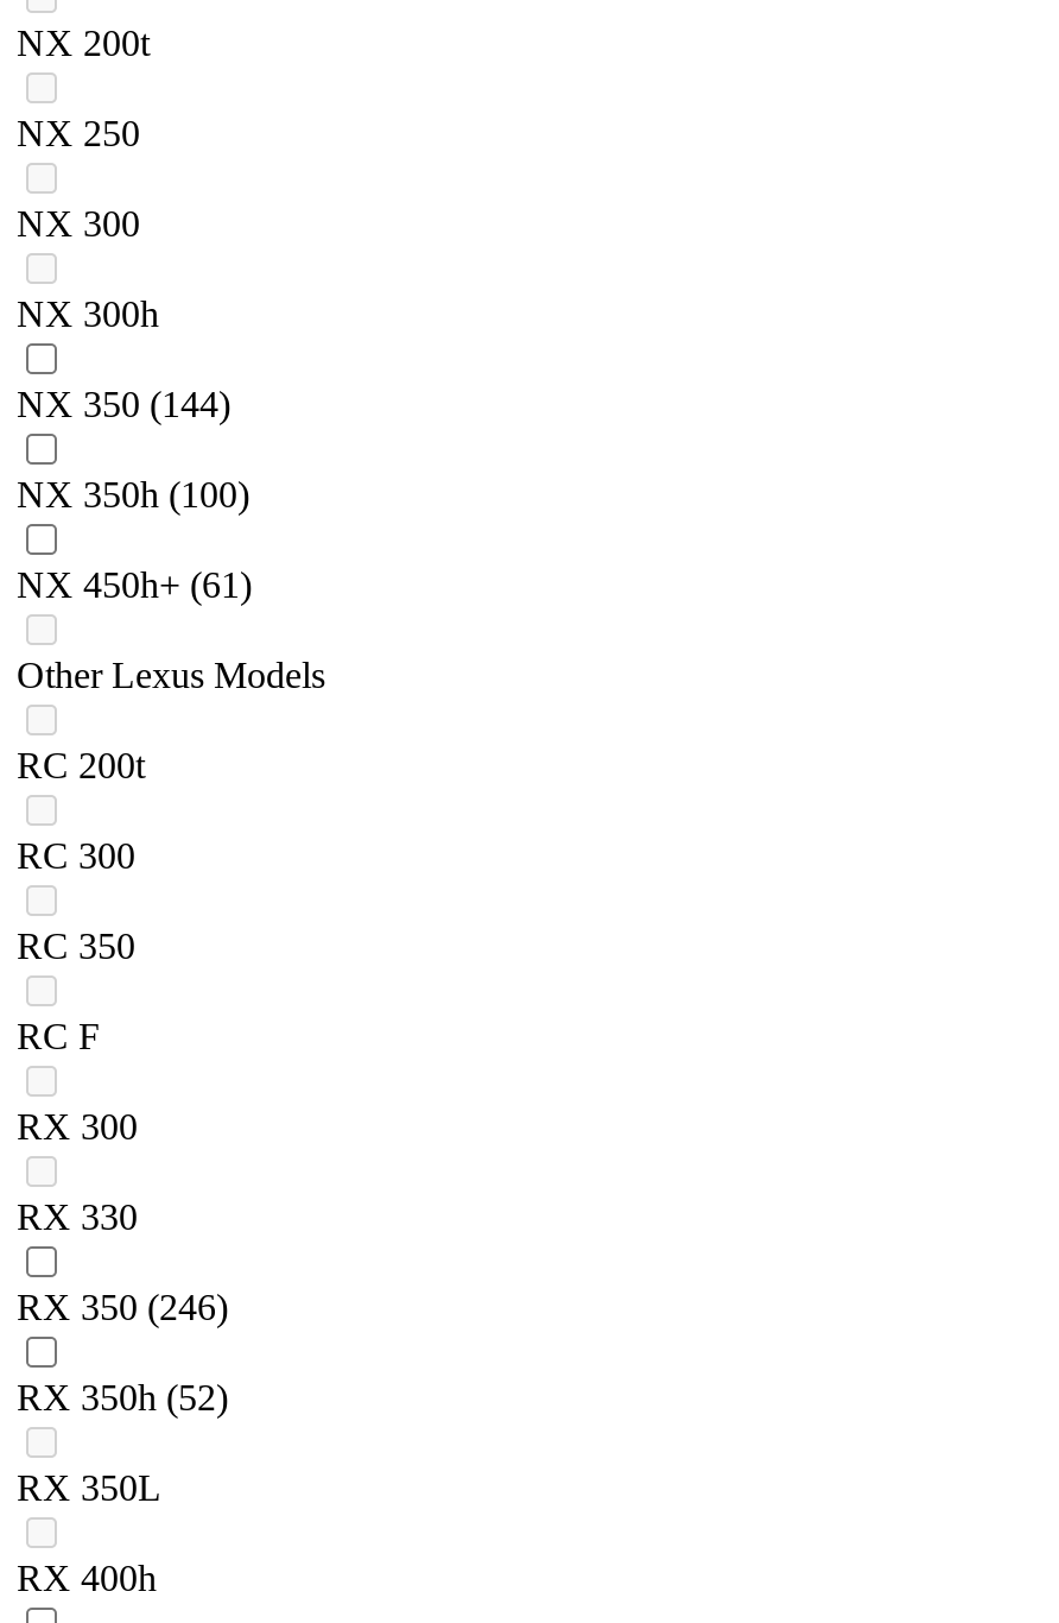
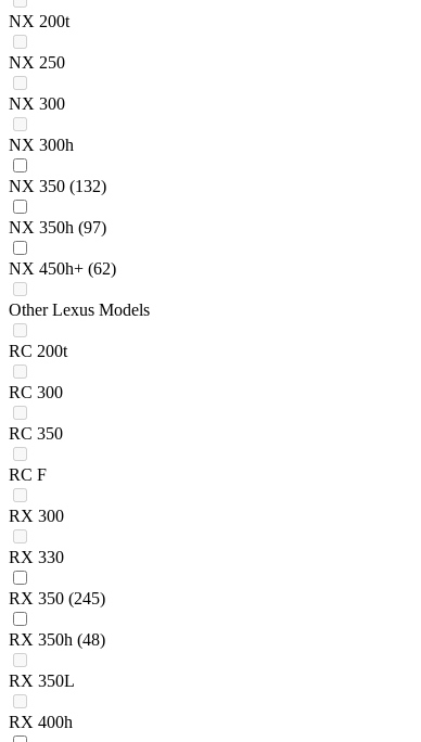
[17,385,230,425] NX 350 (144) -> [9,177,106,196] NX 350 (132)
[17,475,249,515] NX 350h (100) -> [9,218,106,237] NX 350h (97)
[17,565,252,606] NX 450h+ (61) -> [9,260,116,278] NX 450h+ (62)
[17,1288,228,1328] RX 350 (246) -> [9,589,105,608] RX 350 (245)
[17,1378,228,1418] RX 350h (52) -> [9,631,105,649] RX 350h (48)

